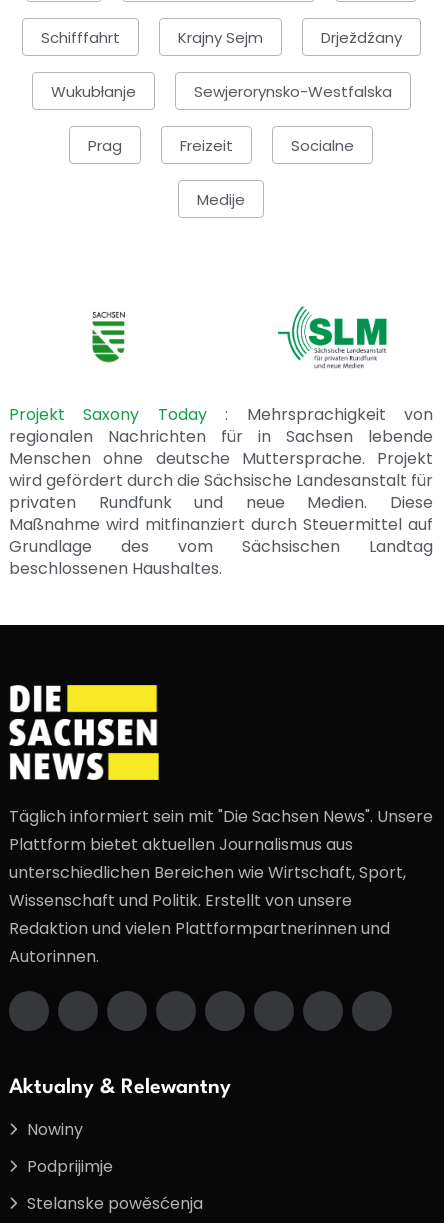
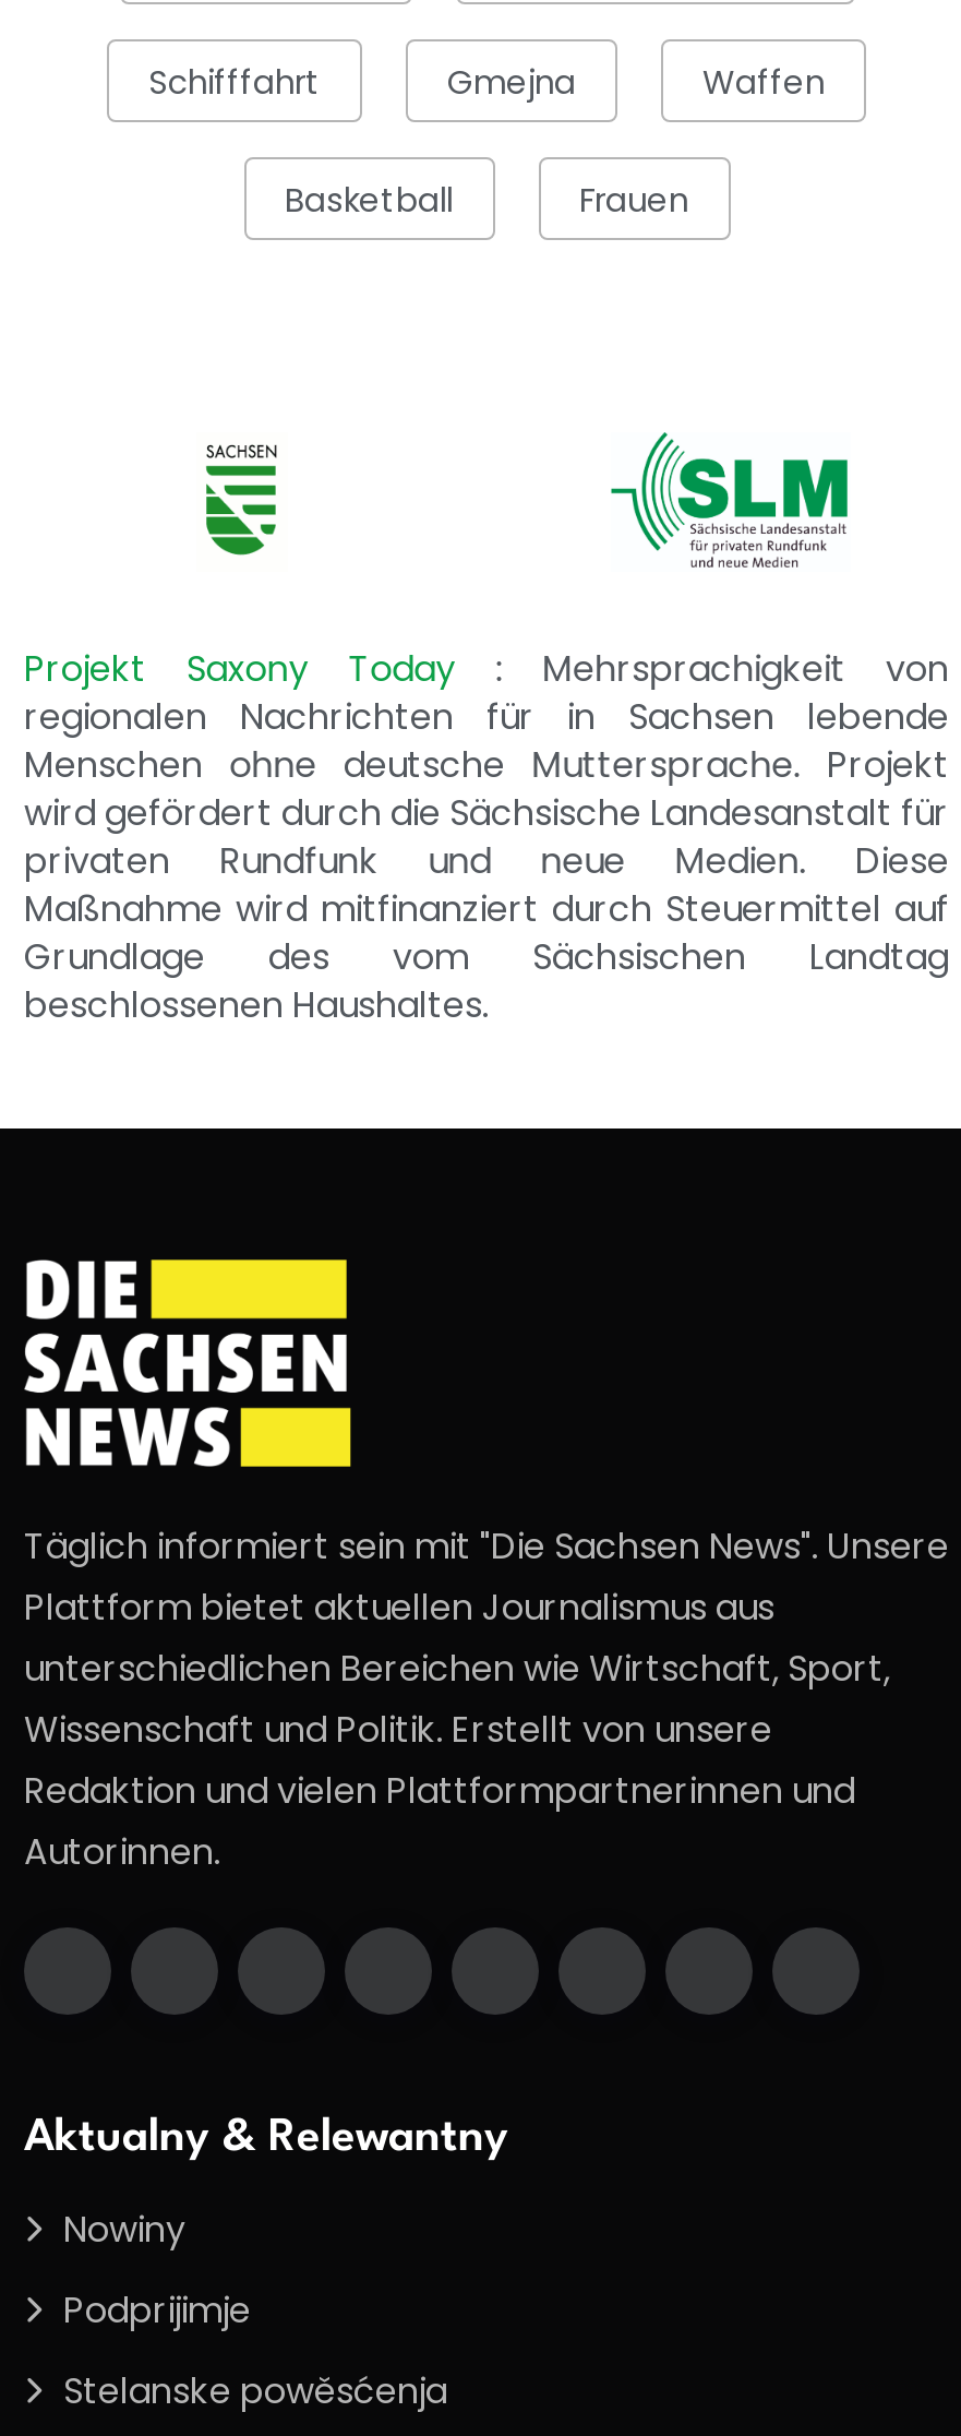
[50,27,401,210] Krajny Sejm | Drježdźany | Wukubłanje | Sewjerorynsko-Westfalska | Prag | Freizeit | Socialne | Medije -> [285,58,825,222] Gmejna | Waffen | Basketball | Frauen

